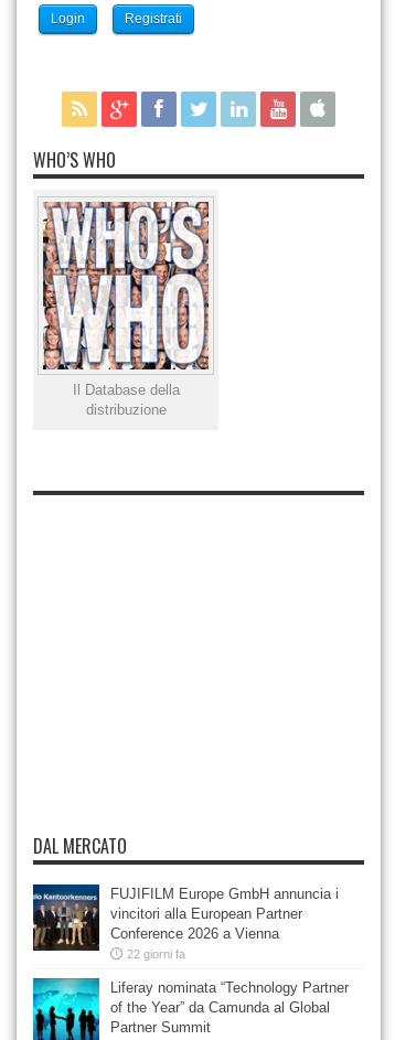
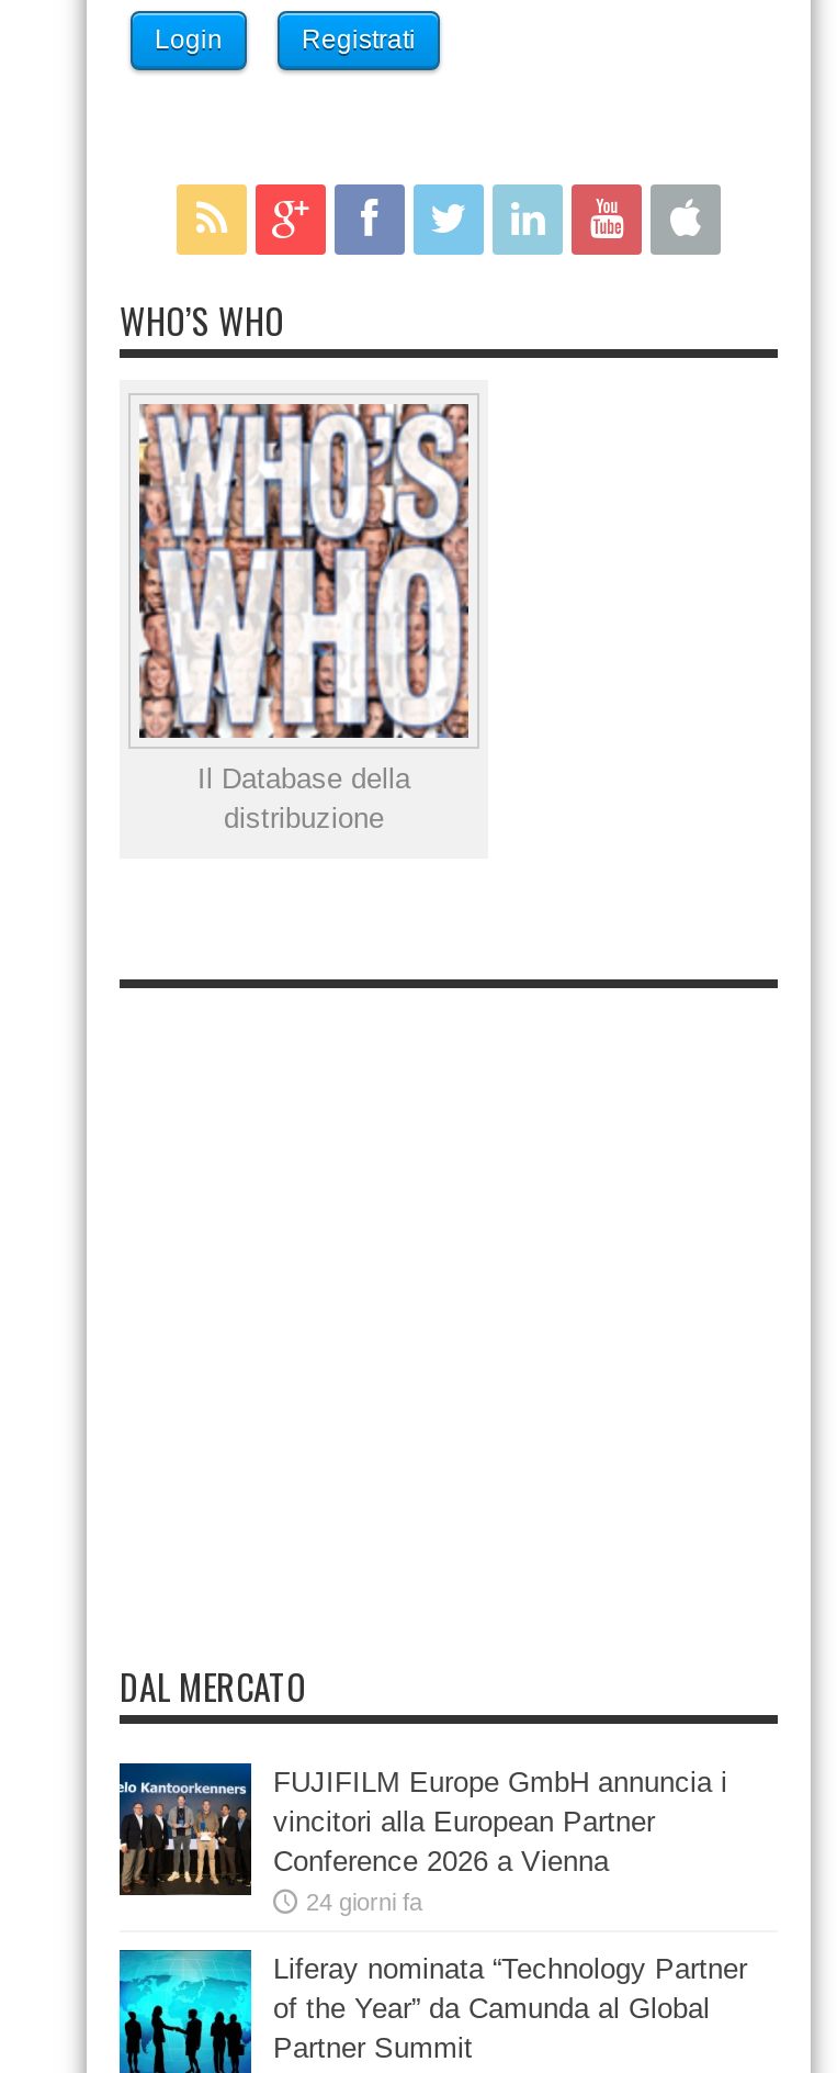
[127,947,185,961] 22 giorni fa -> [306,1889,422,1915] 24 giorni fa

